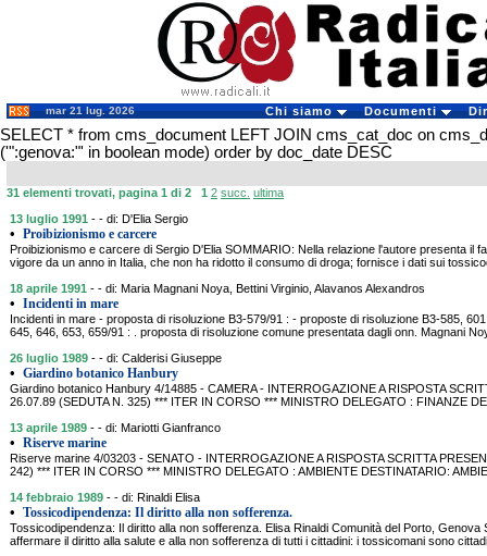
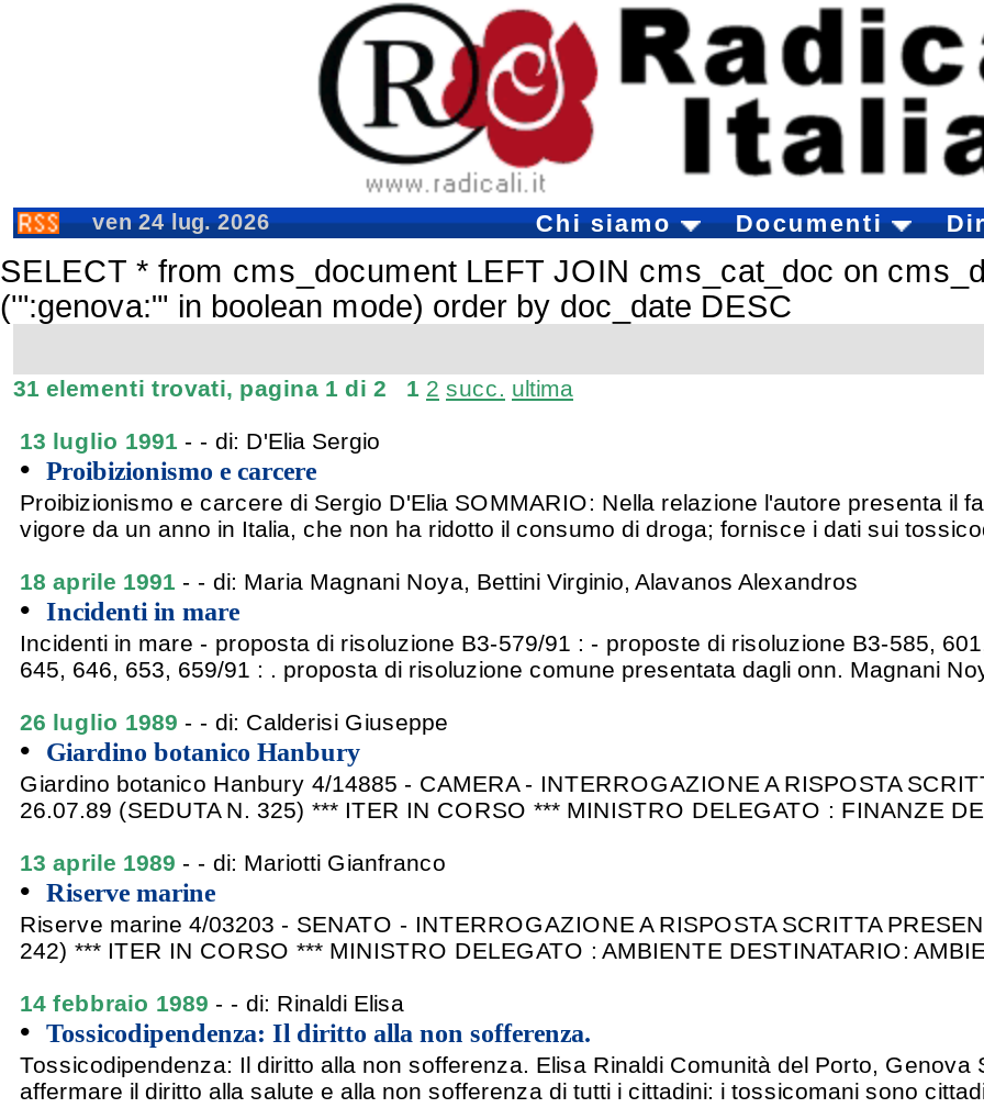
[46,104,135,116] mar 21 lug. 2026 -> [92,210,270,234] ven 24 lug. 2026

